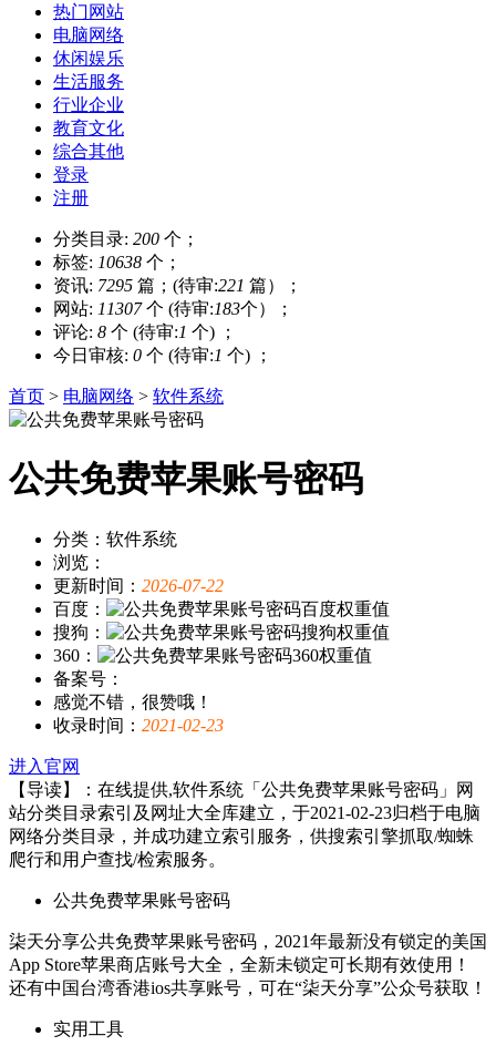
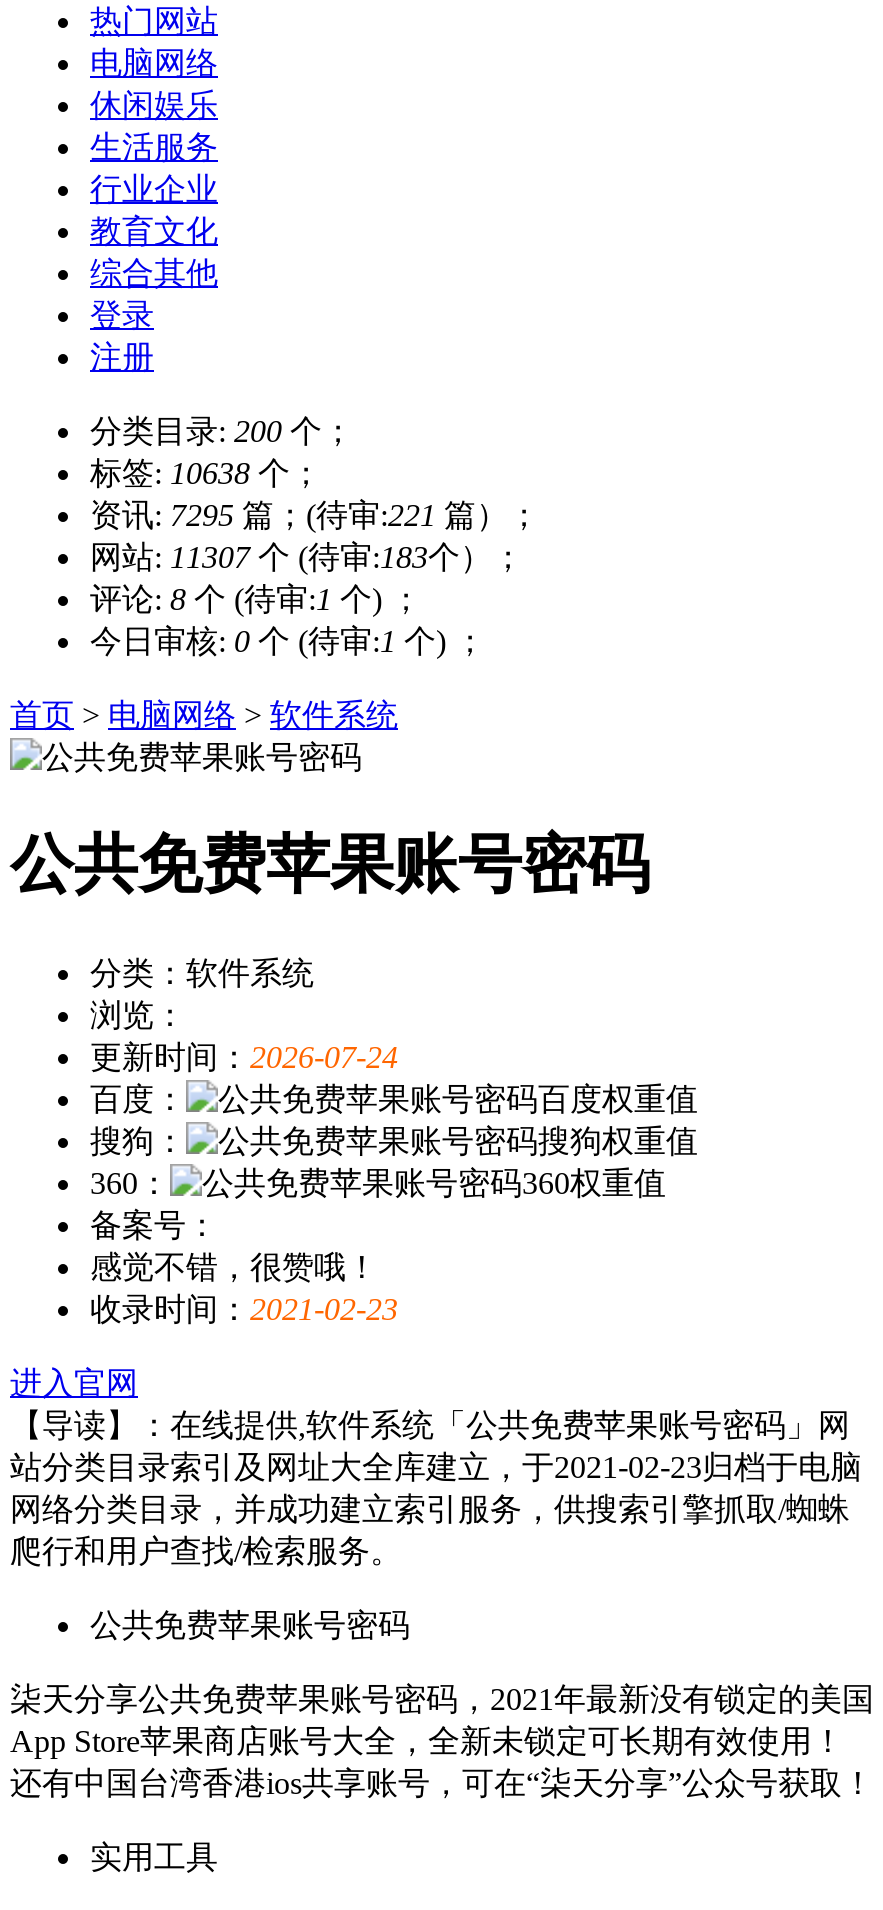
[53,576,224,595] 更新时间：2026-07-22 -> [90,1040,398,1074] 更新时间：2026-07-24

